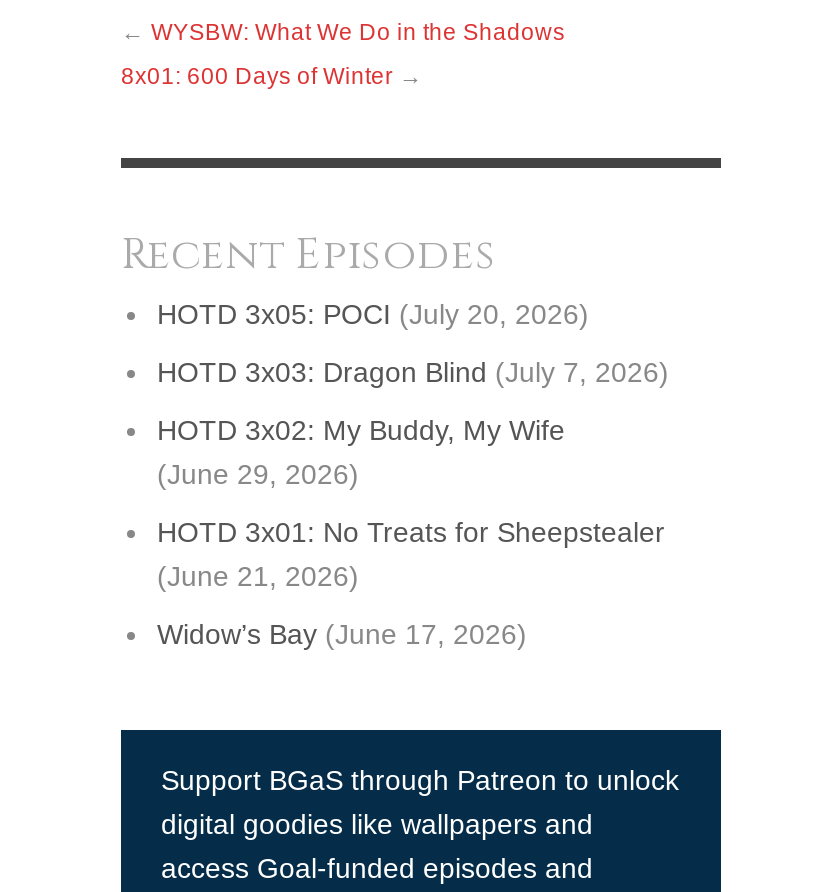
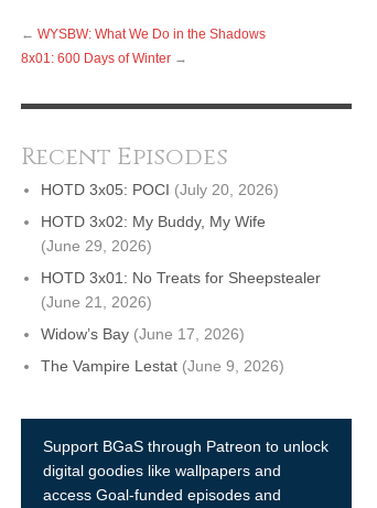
[157,357,669,389] HOTD 3x03: Dragon Blind (July 7, 2026) -> none
moved [157,414,665,650] -> [41,213,321,343]: HOTD 3x02: My Buddy, My Wife | (June 29, 2026) | HOTD 3x01: No Treats for Sheepstealer | (June 21, 2026) | Widow’s Bay (June 17, 2026)
none -> [41,357,284,375] The Vampire Lestat (June 9, 2026)

